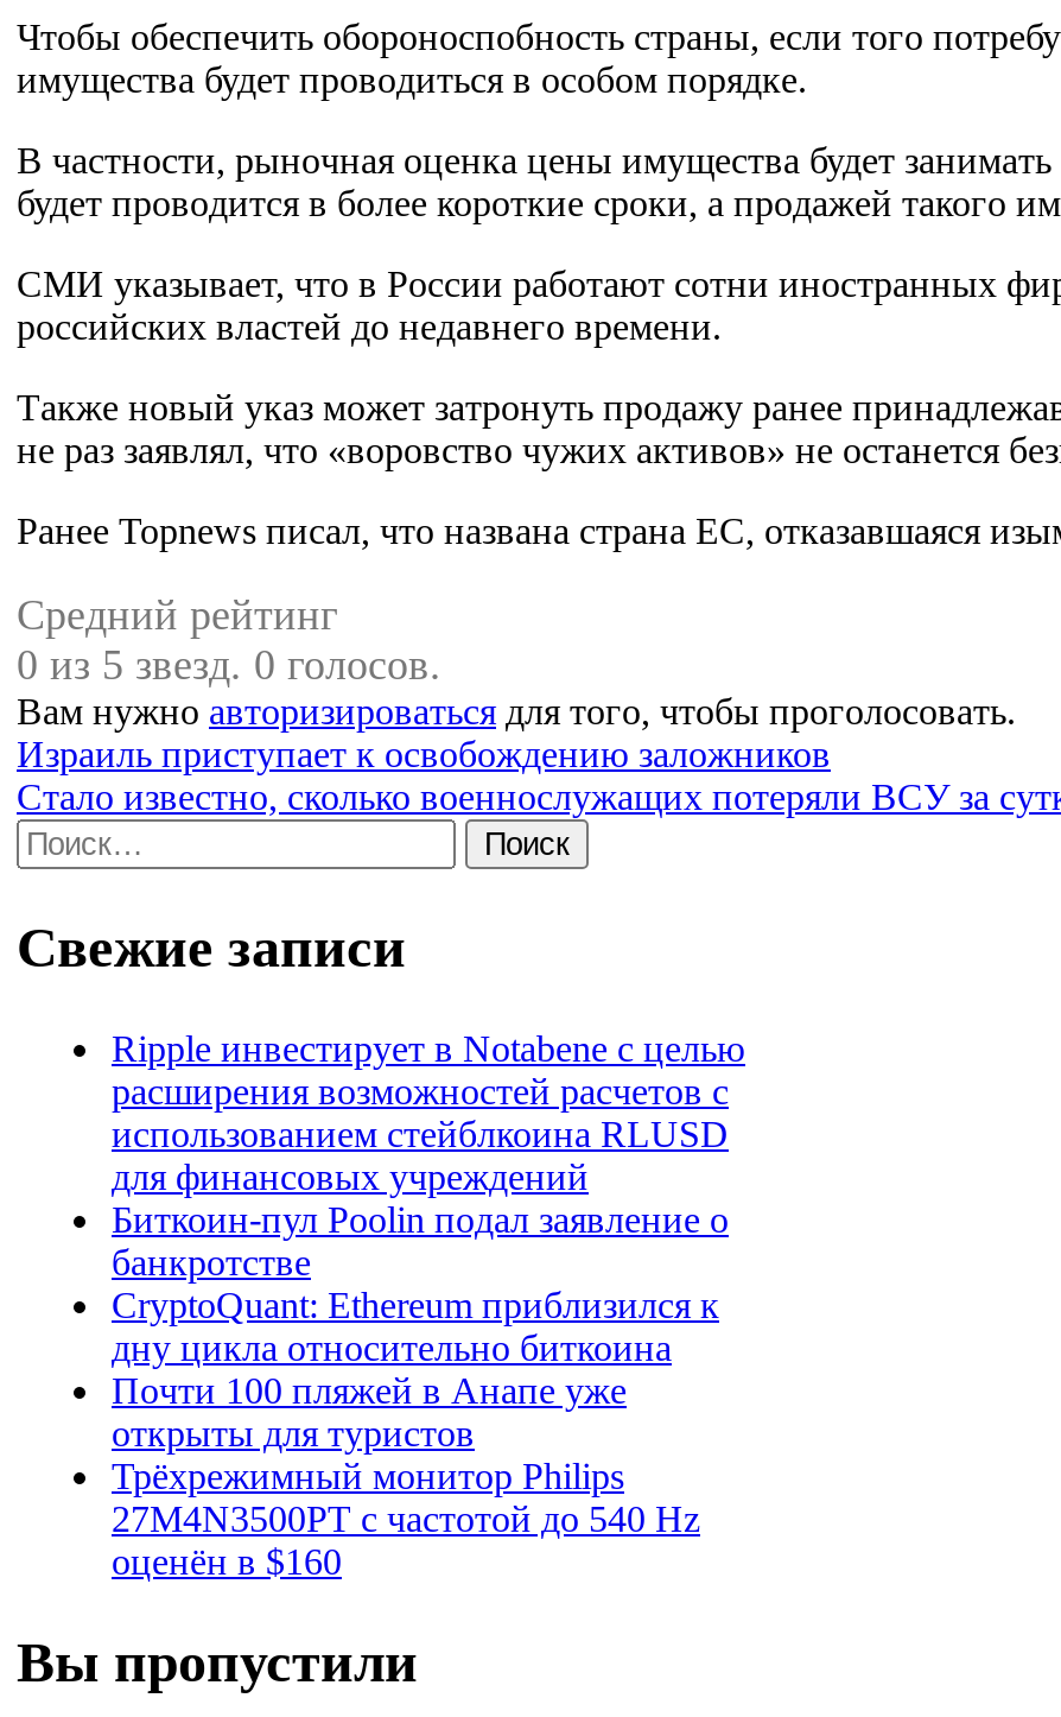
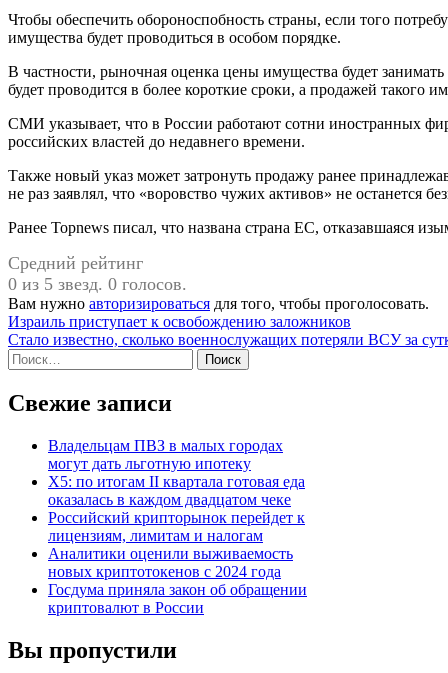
[112,1028,745,1581] Ripple инвестирует в Notabene с целью | расширения возможностей расчетов с | использованием стейблкоина RLUSD | для финансовых учреждений | Биткоин-пул Poolin подал заявление о | банкротстве | CryptoQuant: Ethereum приблизился к | дну цикла относительно биткоина | Почти 100 пляжей в Анапе уже | открыты для туристов | Трёхрежимный монитор Philips | 27M4N3500PT с частотой до 540 Hz | оценён в $160 -> [48,437,307,616] Владельцам ПВЗ в малых городах | могут дать льготную ипотеку | X5: по итогам II квартала готовая еда | оказалась в каждом двадцатом чеке | Российский крипторынок перейдет к | лицензиям, лимитам и налогам | Аналитики оценили выживаемость | новых криптотокенов с 2024 года | Госдума приняла закон об обращении | криптовалют в России

